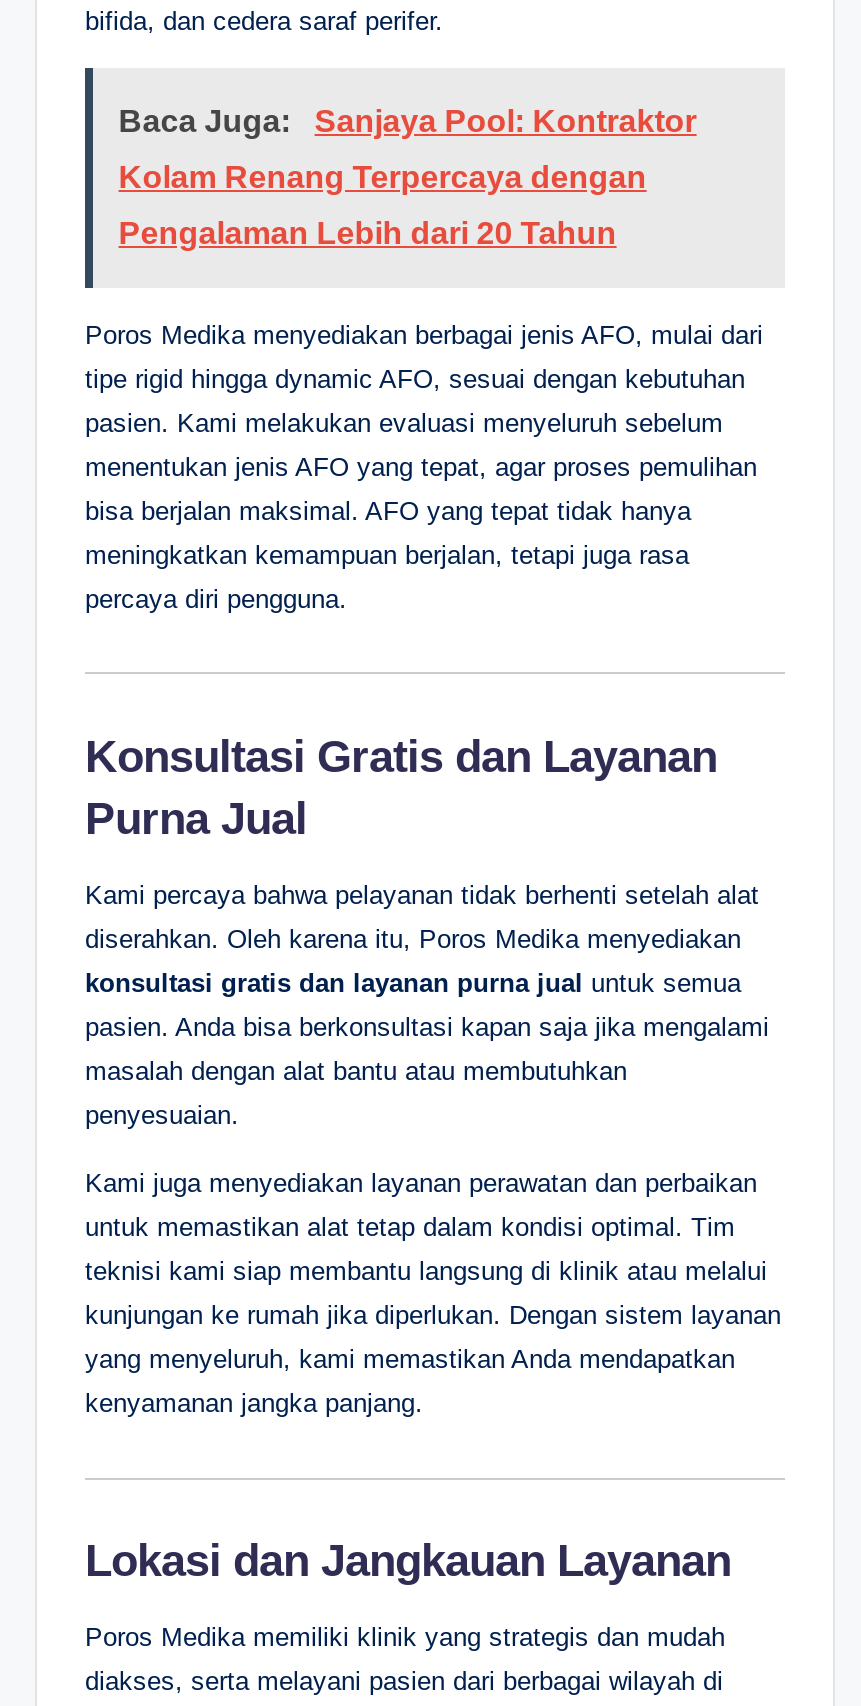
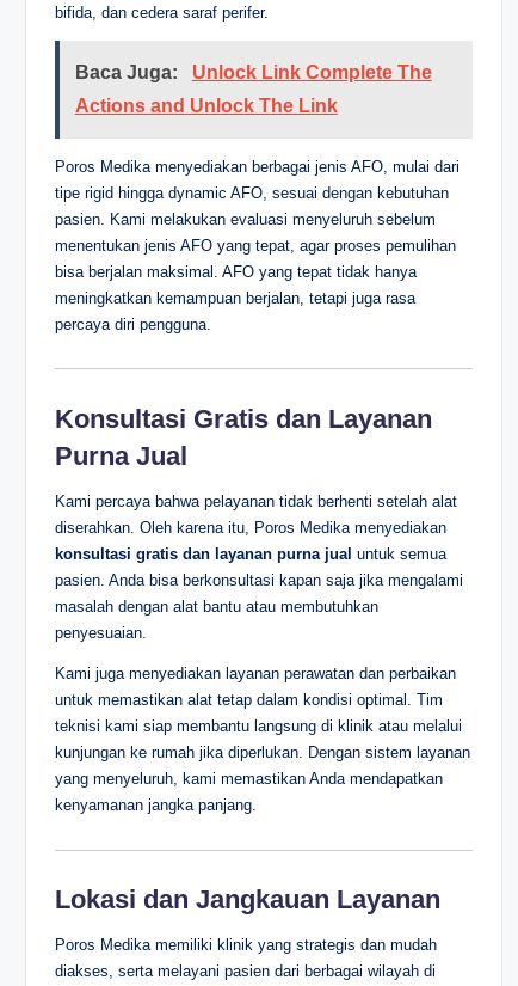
[119,104,697,250] Baca Juga: Sanjaya Pool: Kontraktor | Kolam Renang Terpercaya dengan | Pengalaman Lebih dari 20 Tahun -> [75,62,432,116] Baca Juga: Unlock Link Complete The | Actions and Unlock The Link

